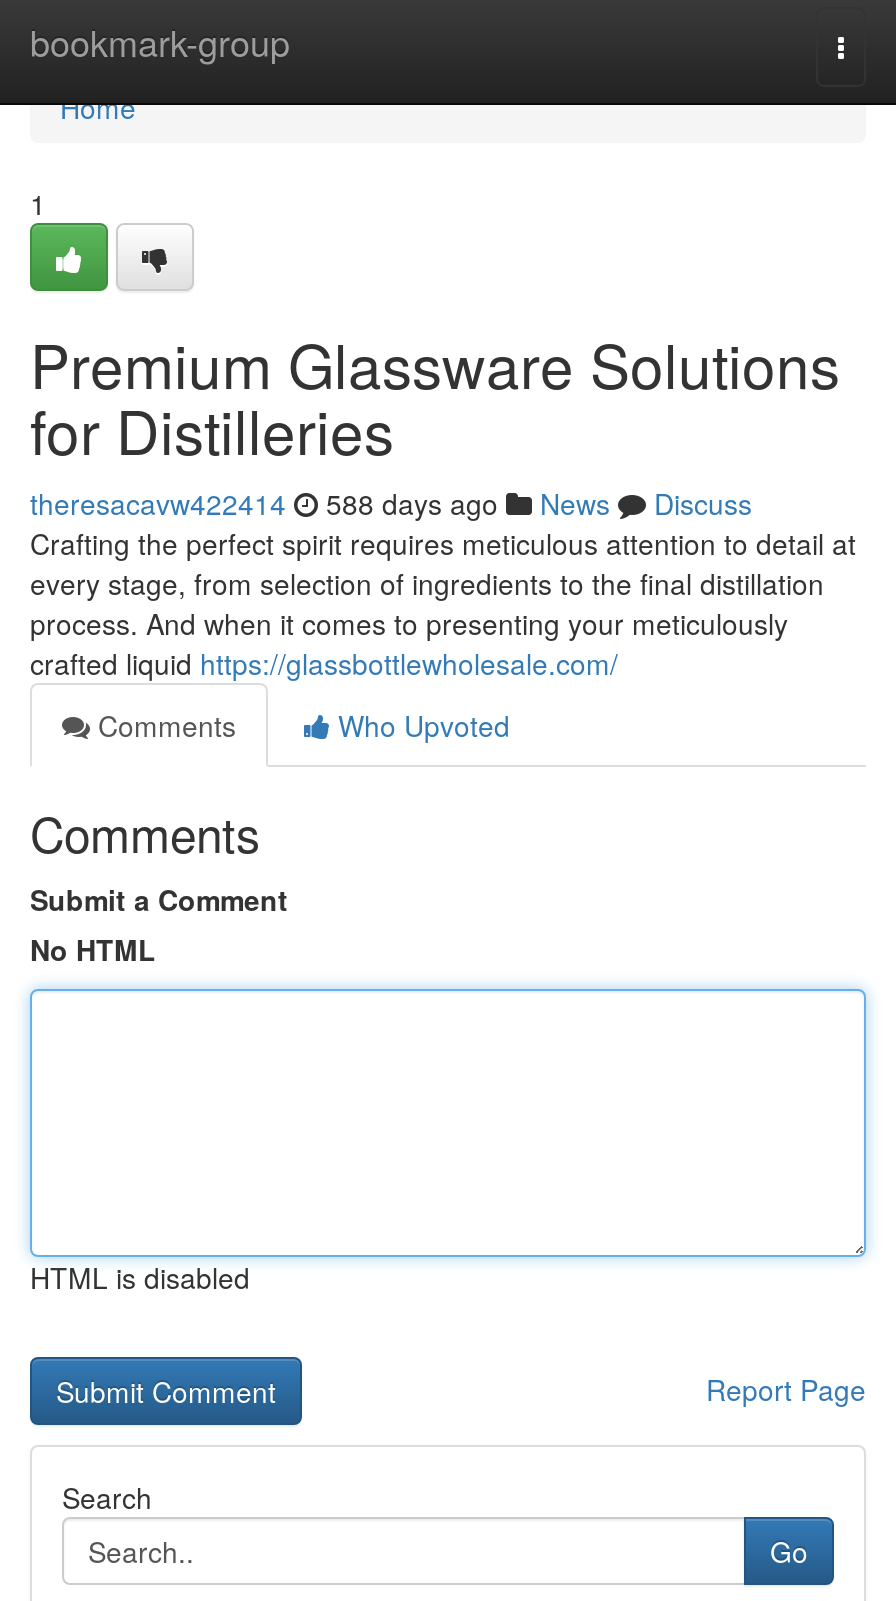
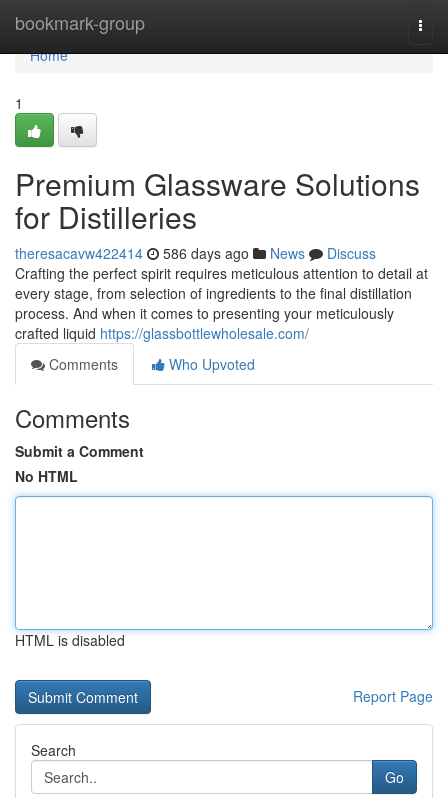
[30,483,752,523] theresacavw422414 588 days ago News Discuss -> [15,243,376,263] theresacavw422414 586 days ago News Discuss

